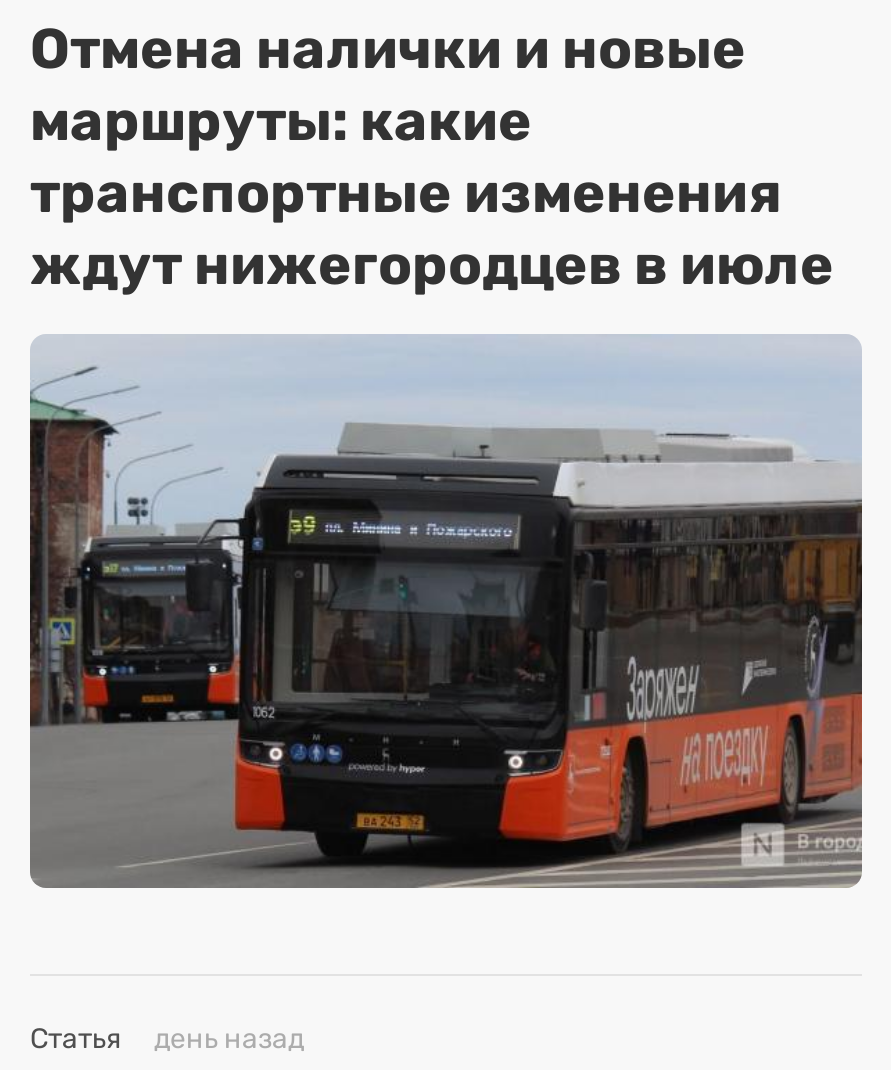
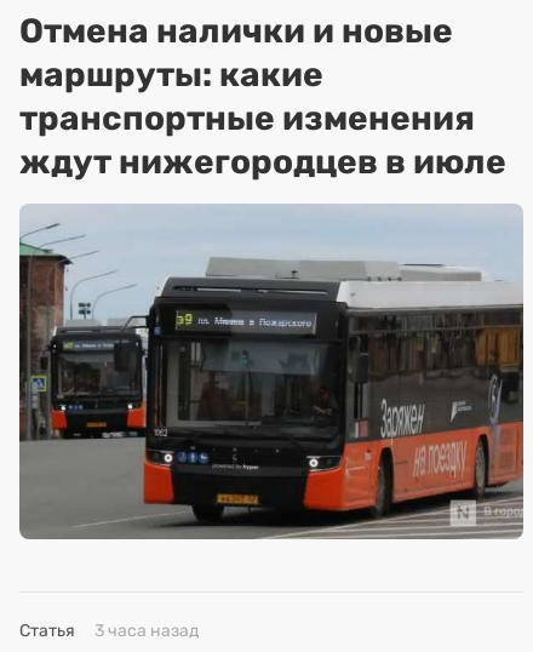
[154,1023,304,1057] день назад -> [94,621,199,642] 3 часа назад

